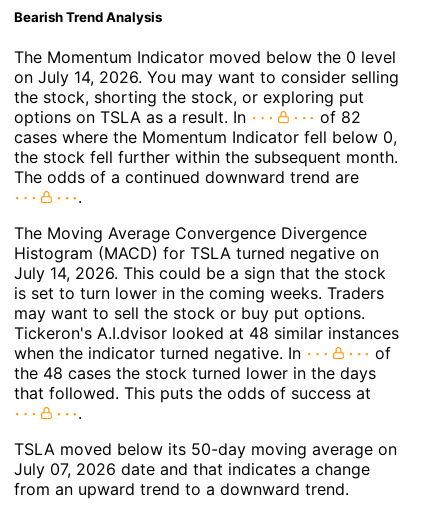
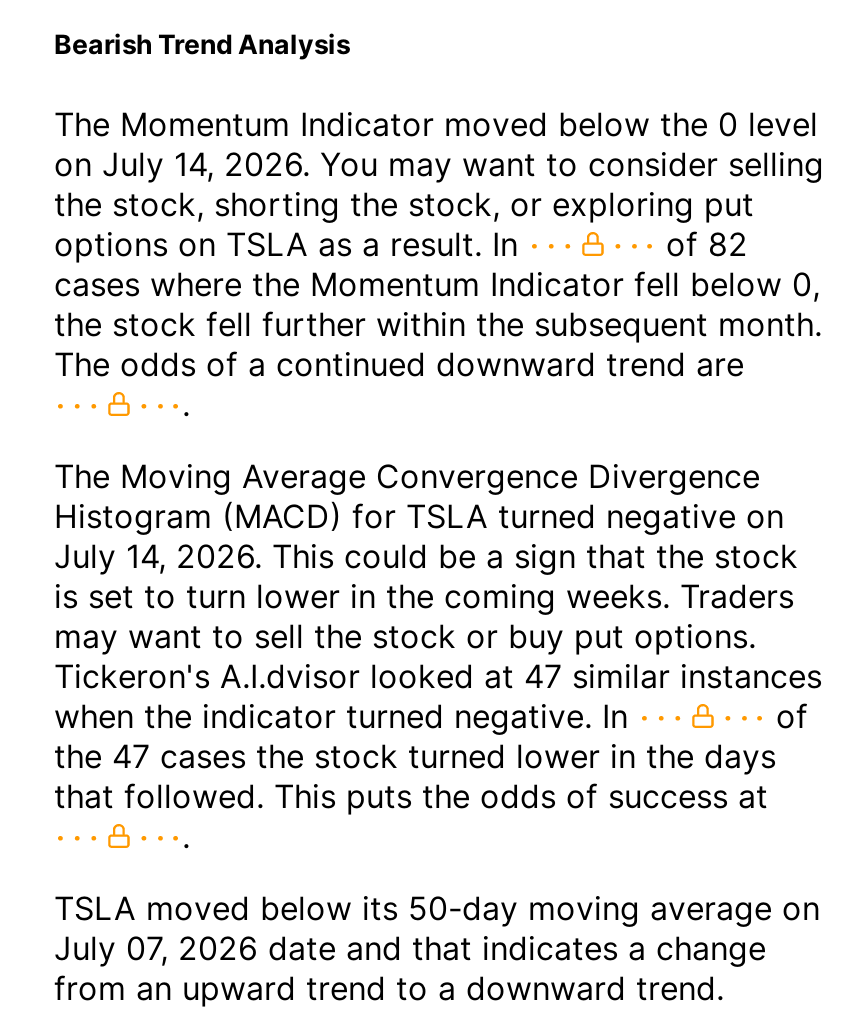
[14,323,399,343] Tickeron's A.I.dvisor looked at 48 similar instances -> [54,656,822,696] Tickeron's A.I.dvisor looked at 47 similar instances
[14,363,376,383] the 48 cases the stock turned lower in the days -> [54,736,776,776] the 47 cases the stock turned lower in the days

